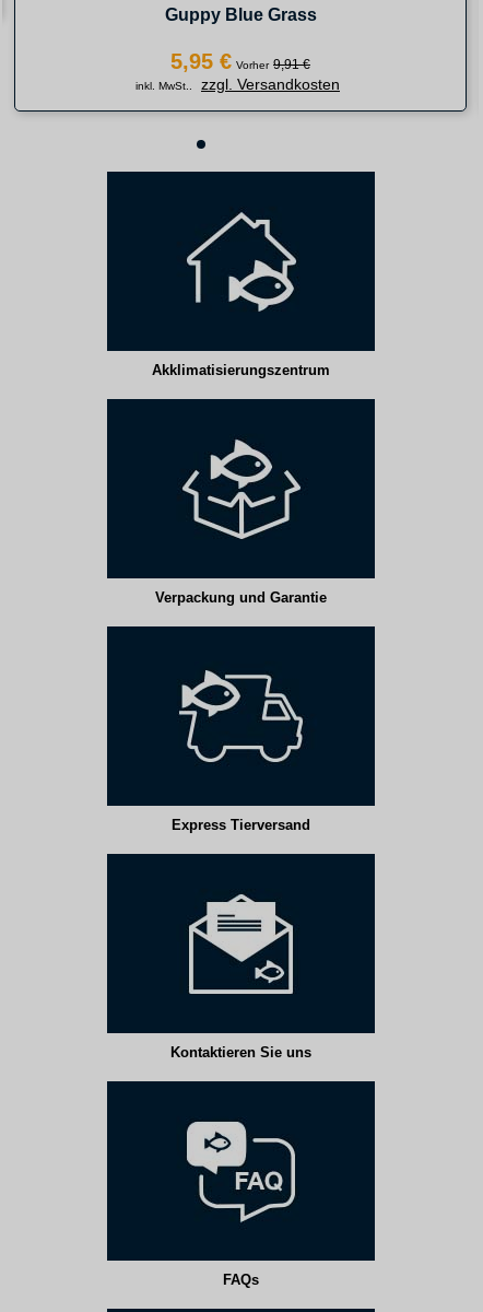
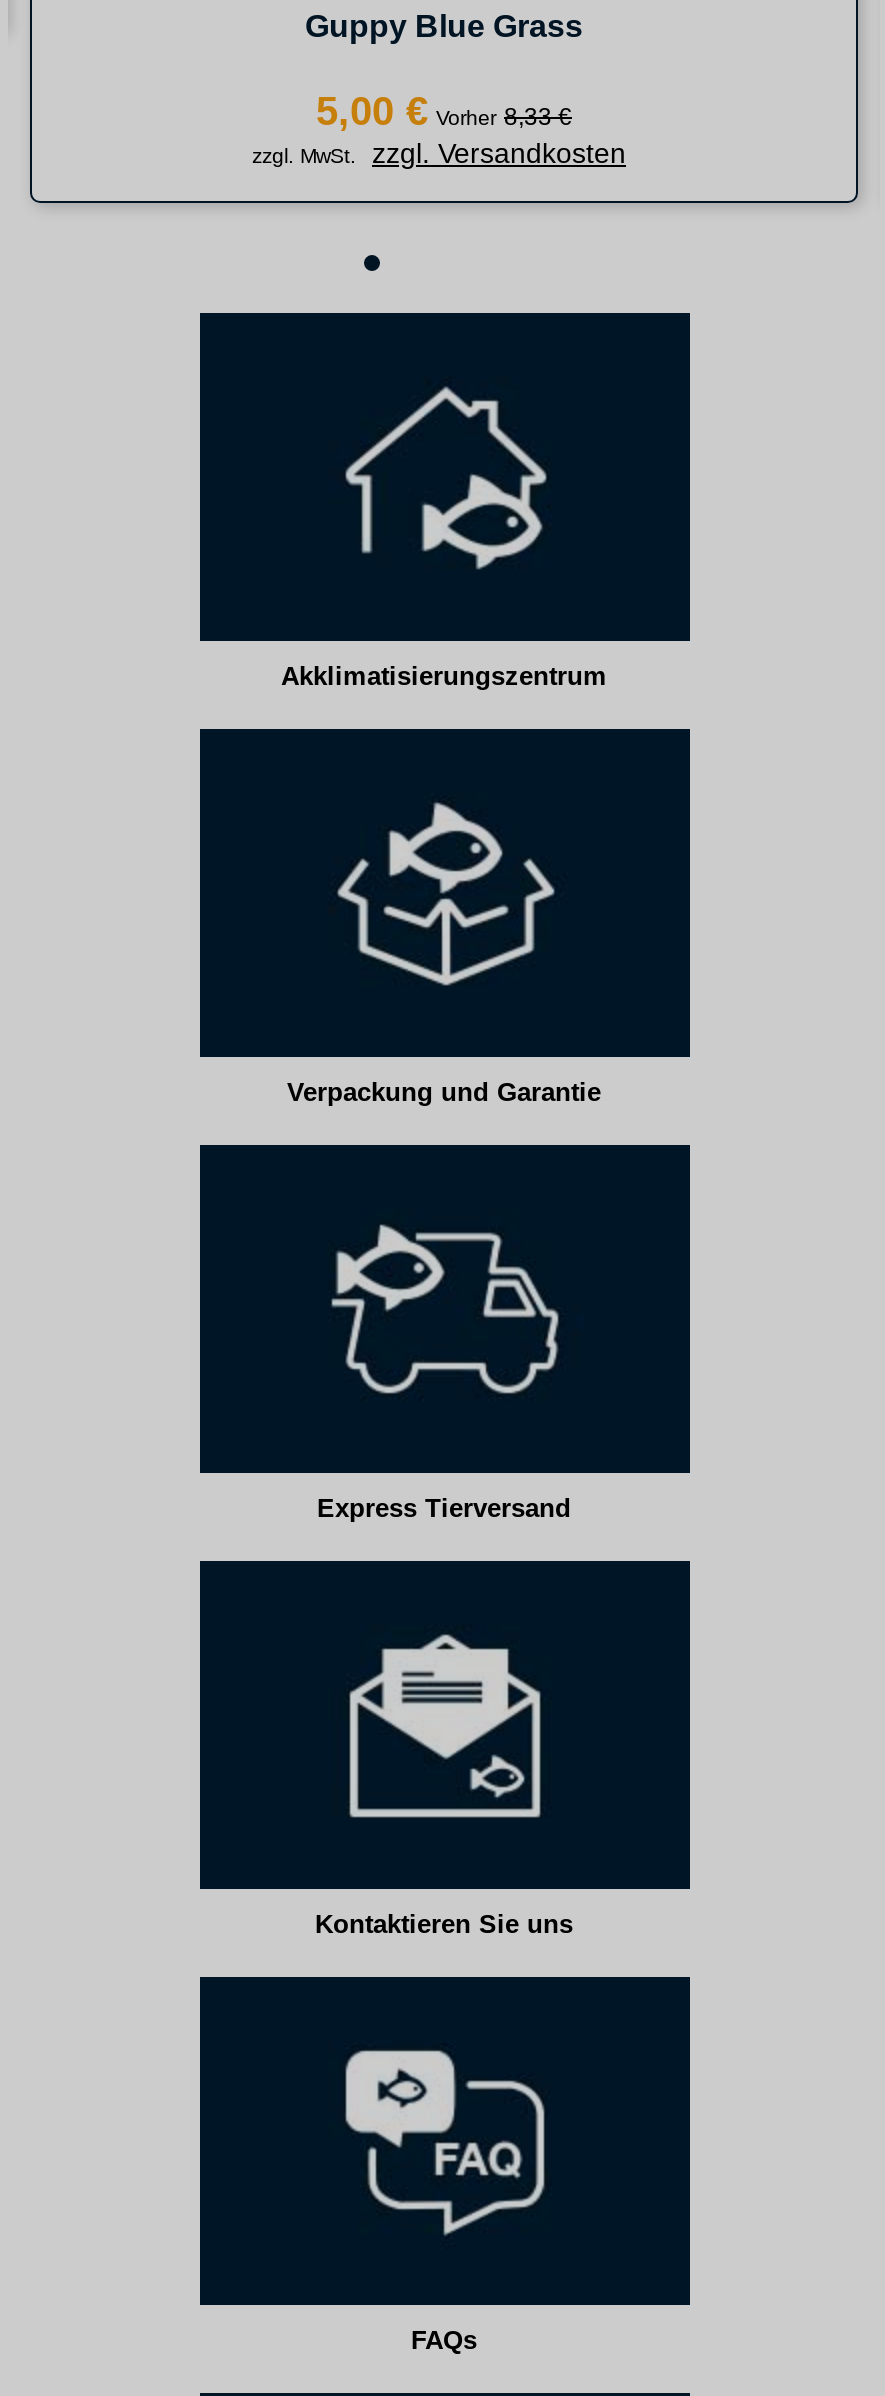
[170,49,310,73] 5,95 € Vorher 9,91 € -> [316,89,572,133] 5,00 € Vorher 8,33 €
[136,75,340,93] inkl. MwSt.. zzgl. Versandkosten -> [252,137,626,169] zzgl. MwSt. zzgl. Versandkosten

